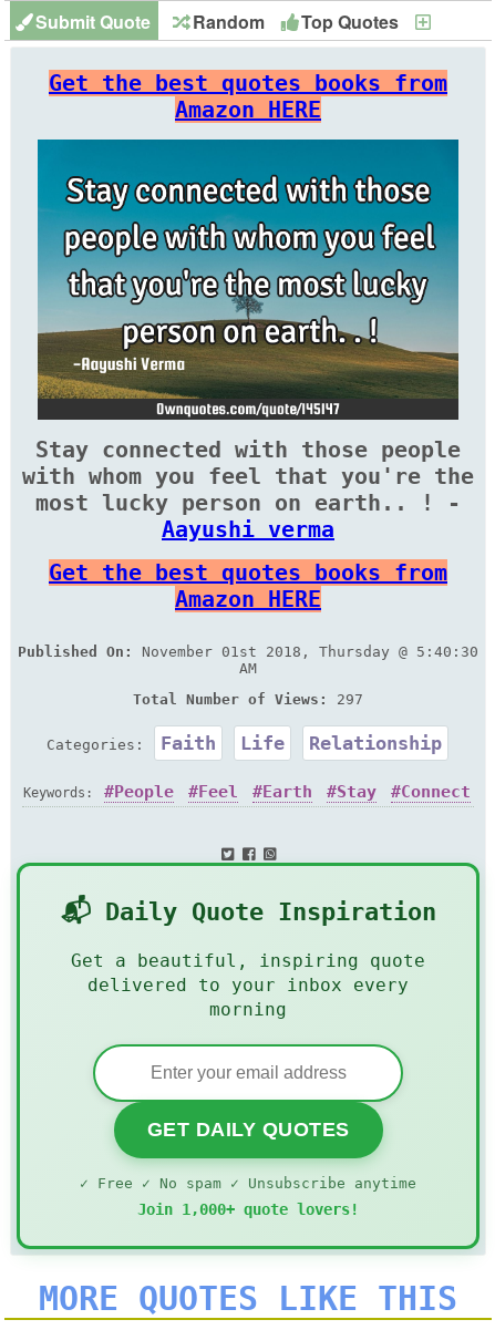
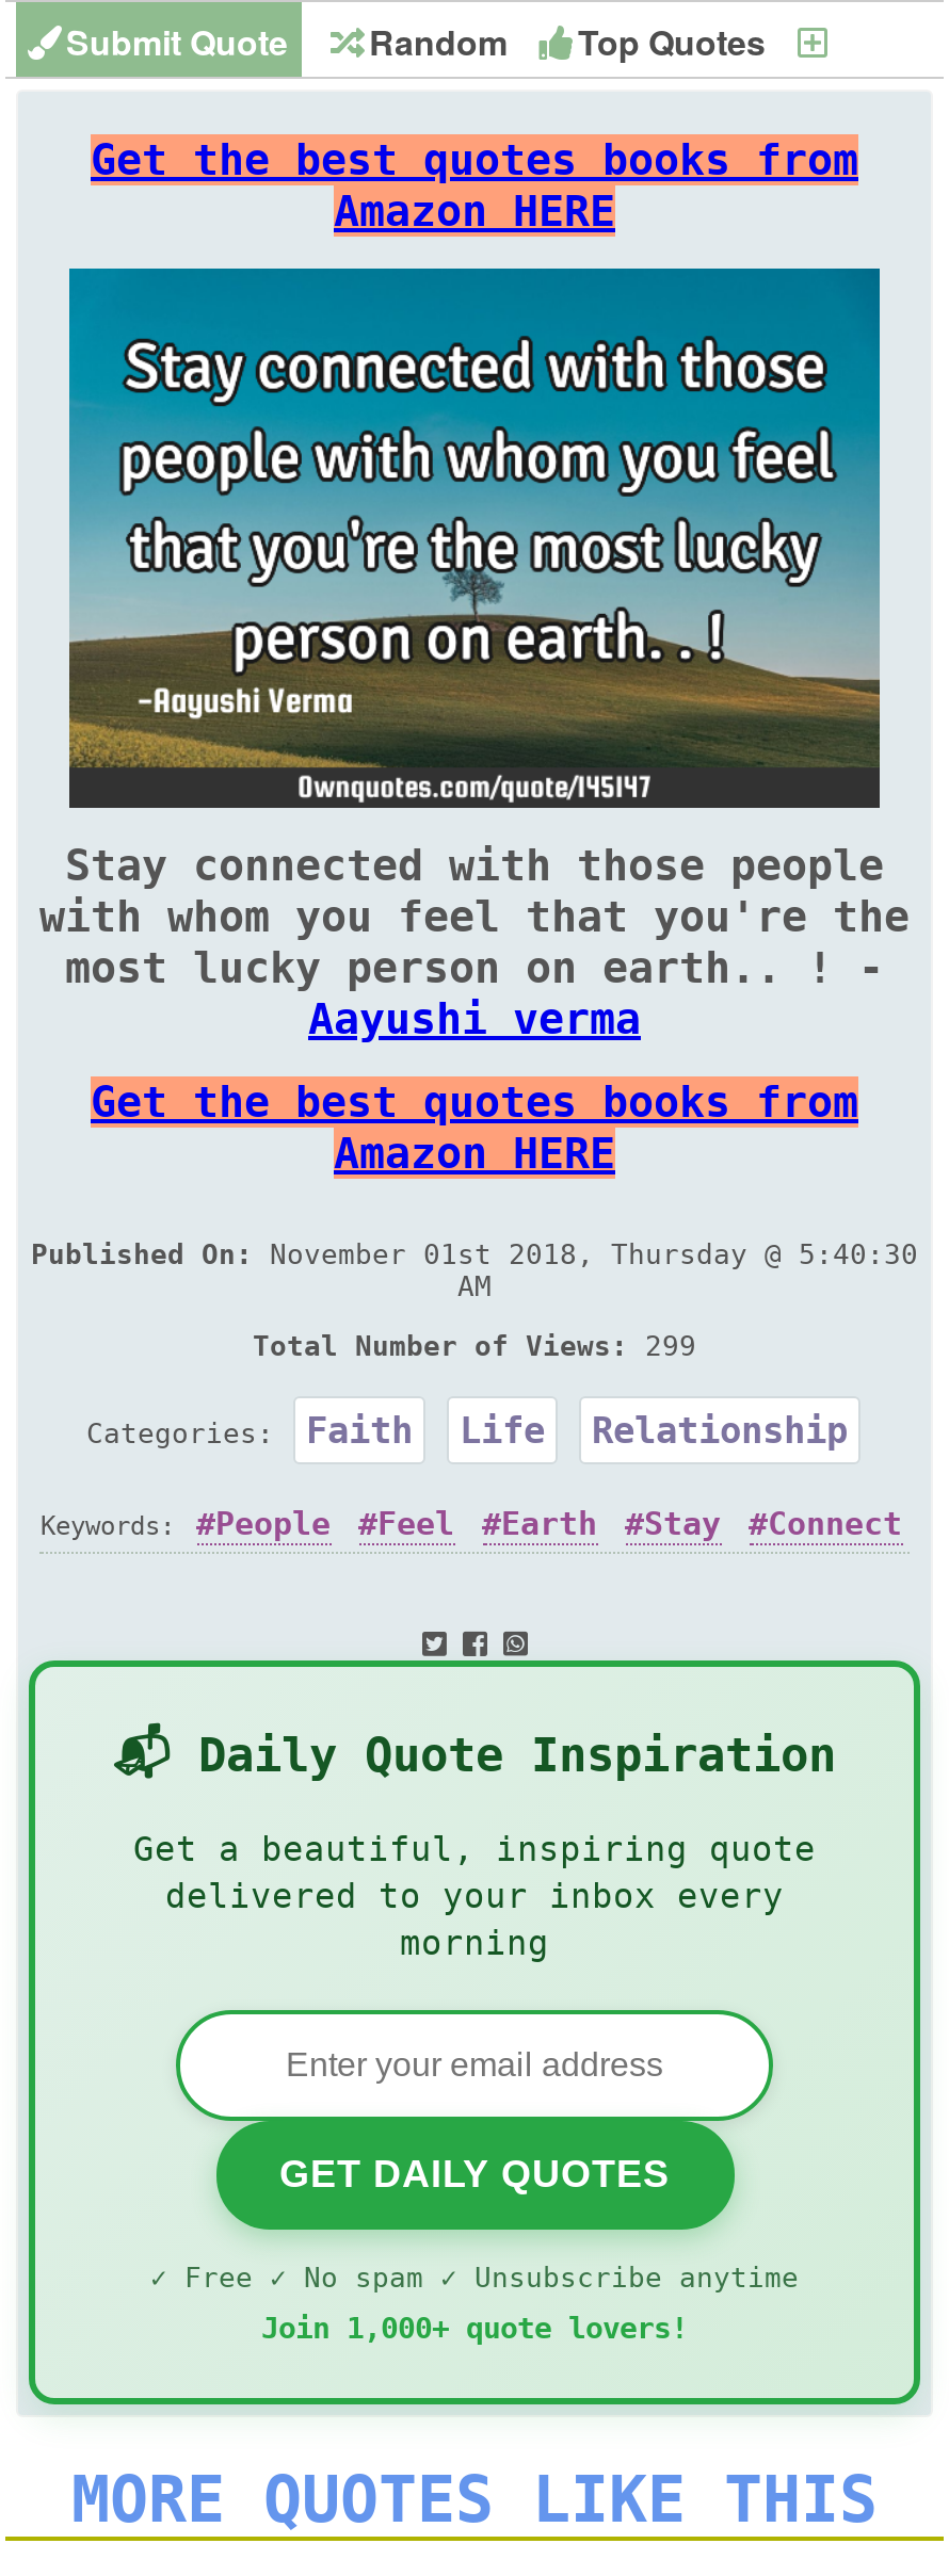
[133,691,363,708] Total Number of Views: 297 -> [253,1331,696,1363] Total Number of Views: 299

